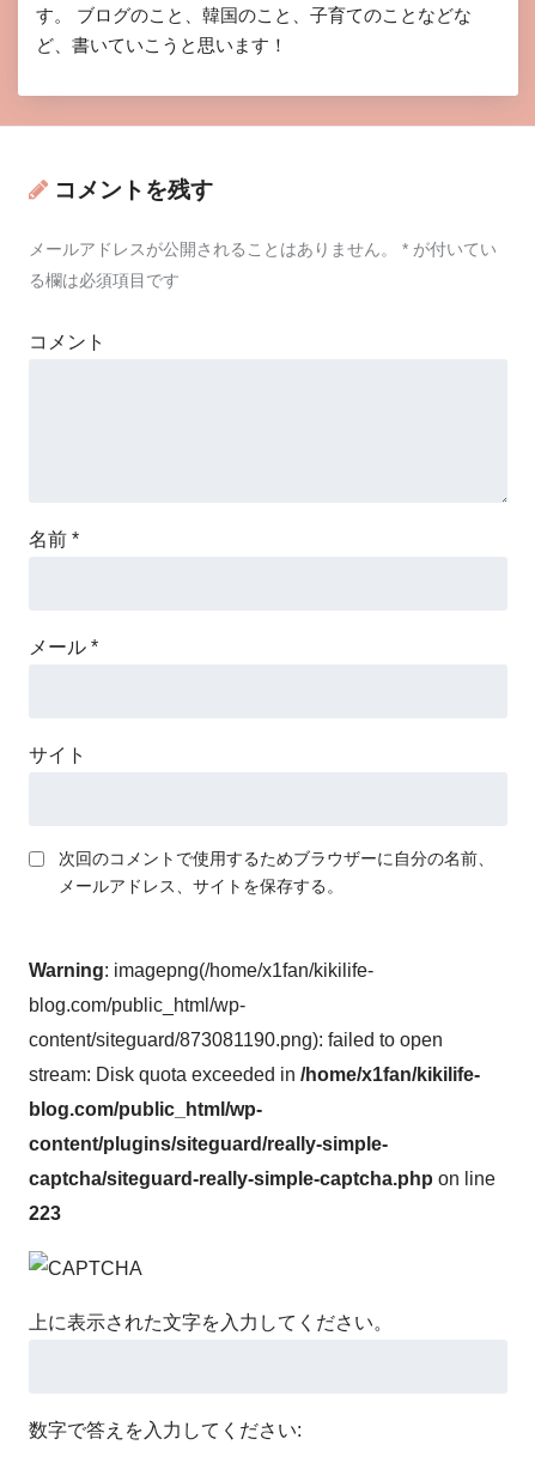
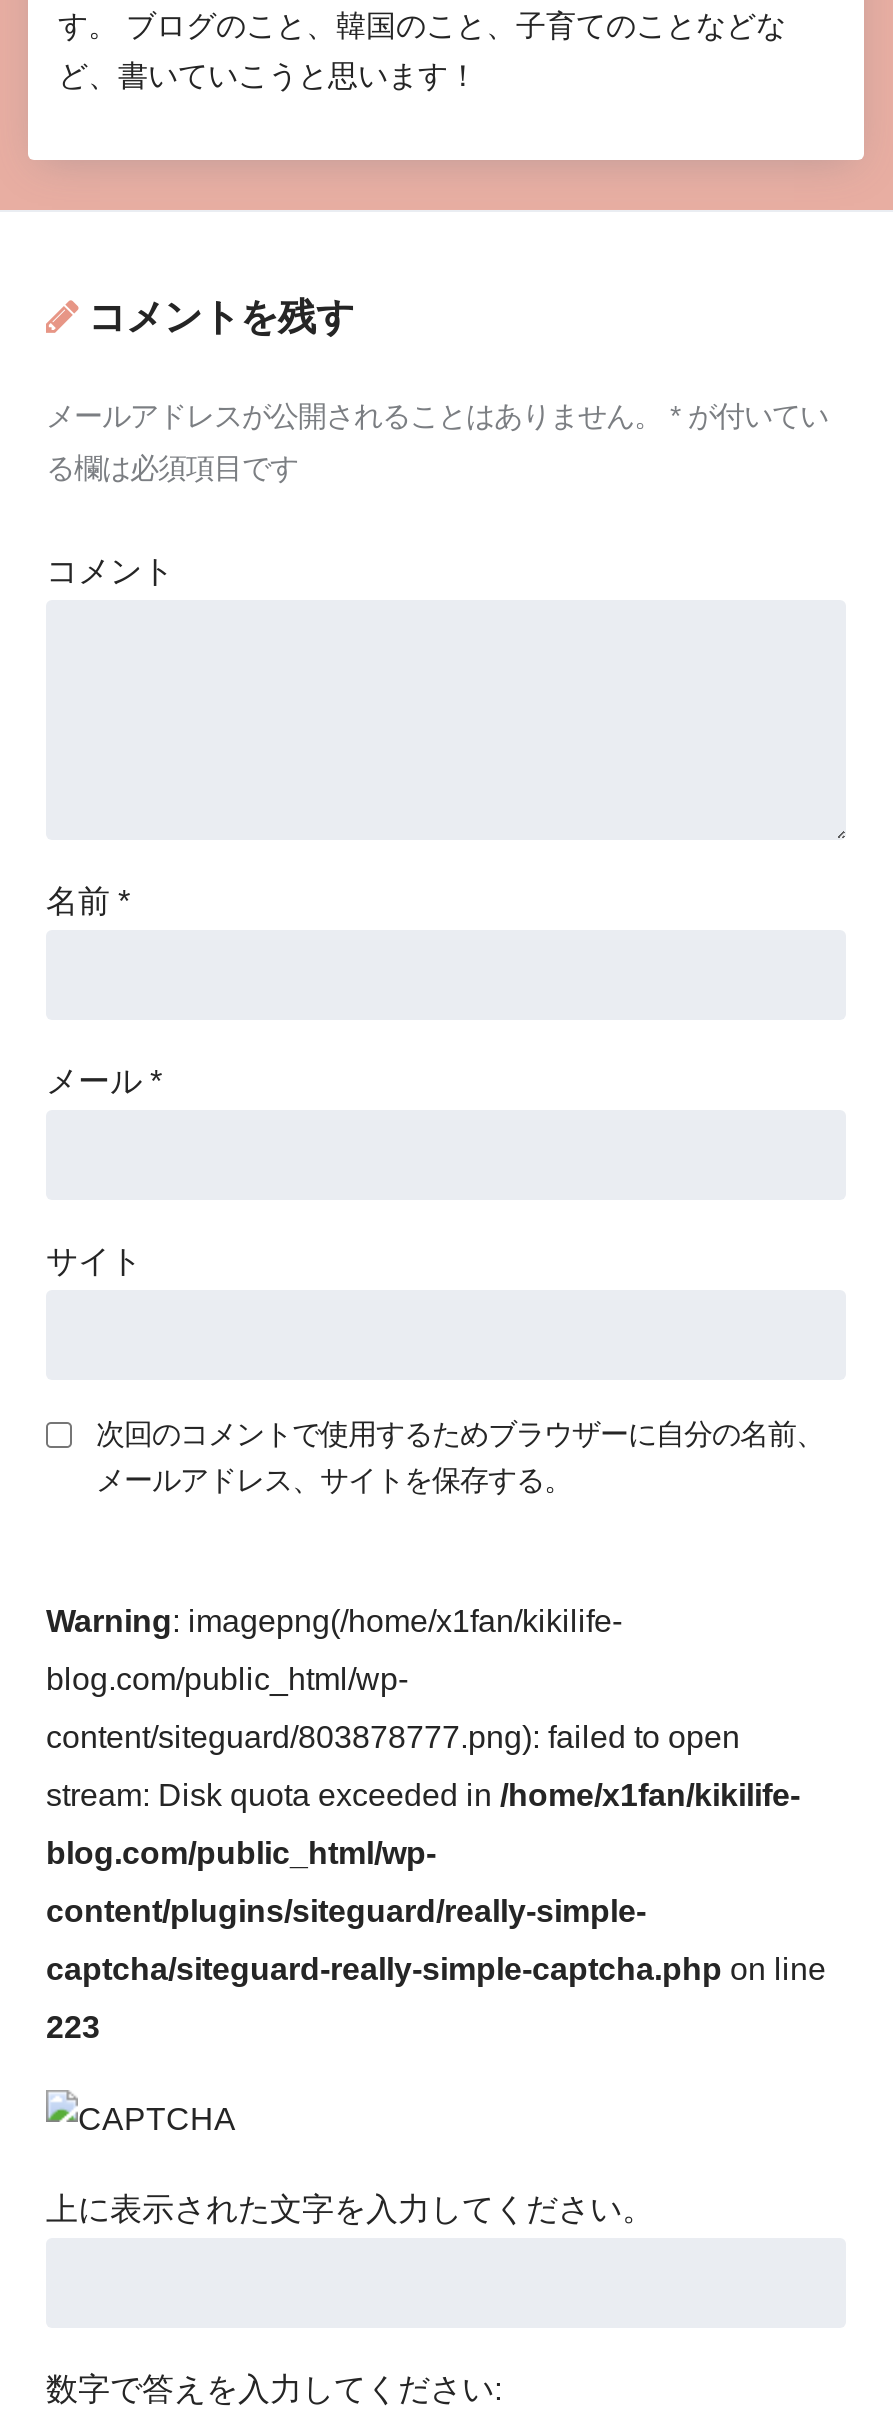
[29,1029,443,1050] content/siteguard/873081190.png): failed to open -> [46,1720,740,1754] content/siteguard/803878777.png): failed to open

